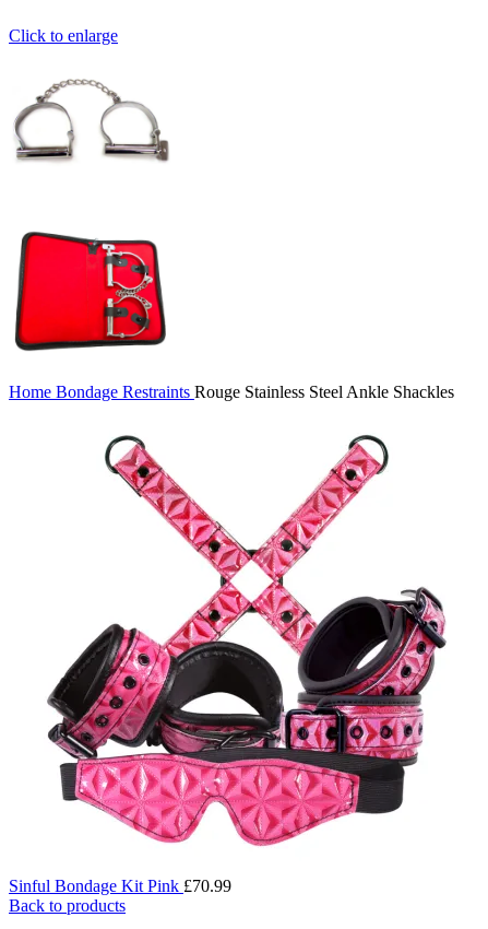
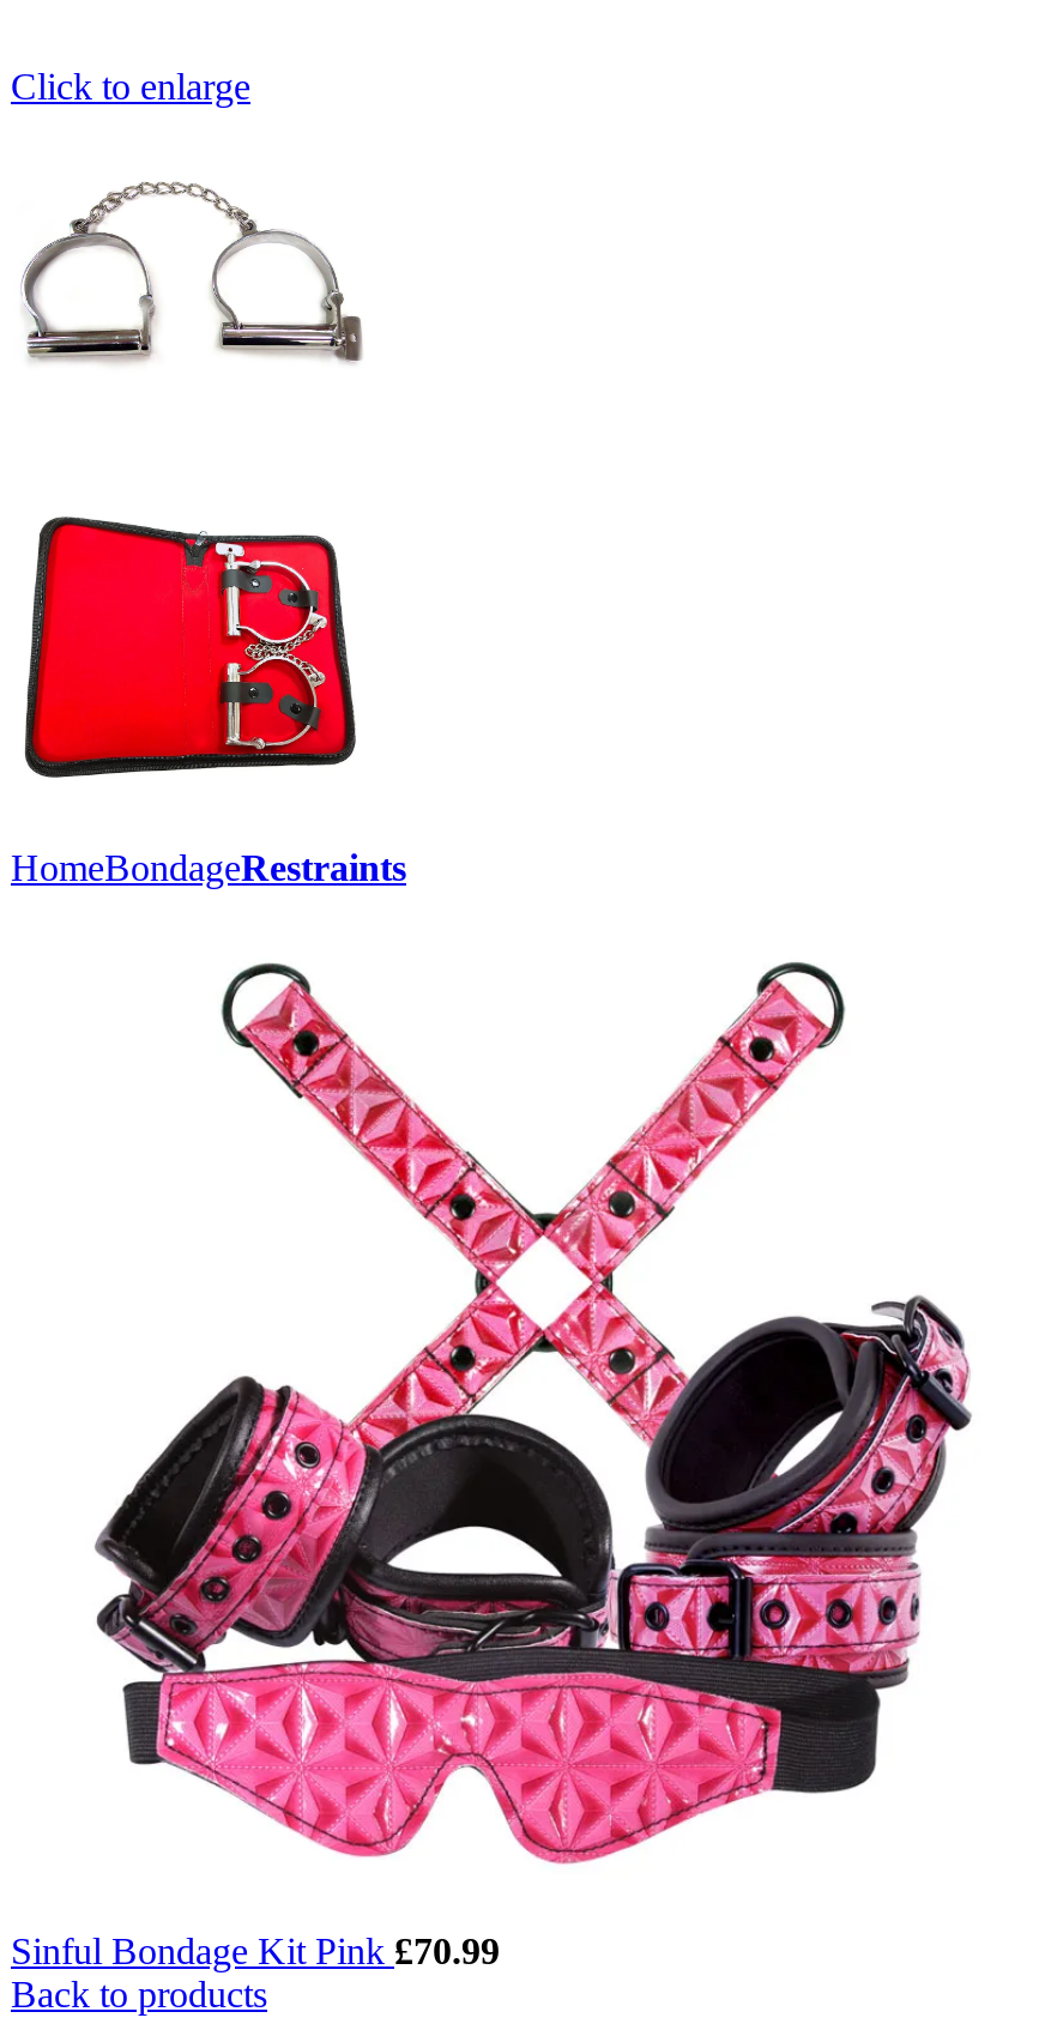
[9,383,454,401] Home Bondage Restraints Rouge Stainless Steel Ankle Shackles -> [11,847,406,888] HomeBondageRestraints

